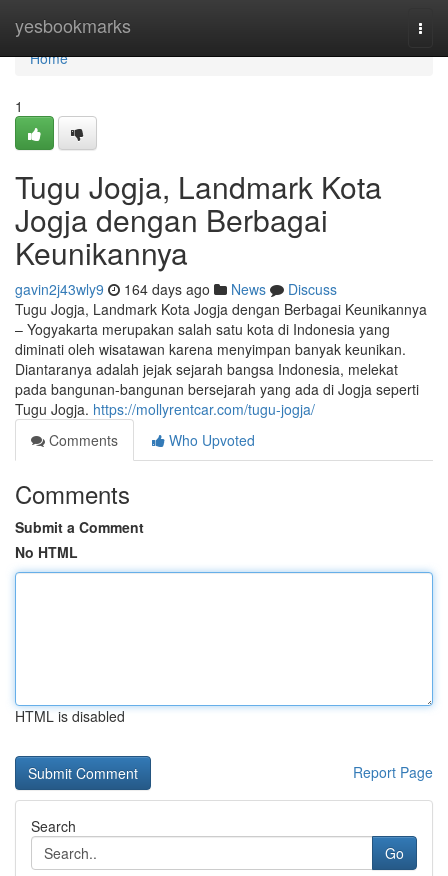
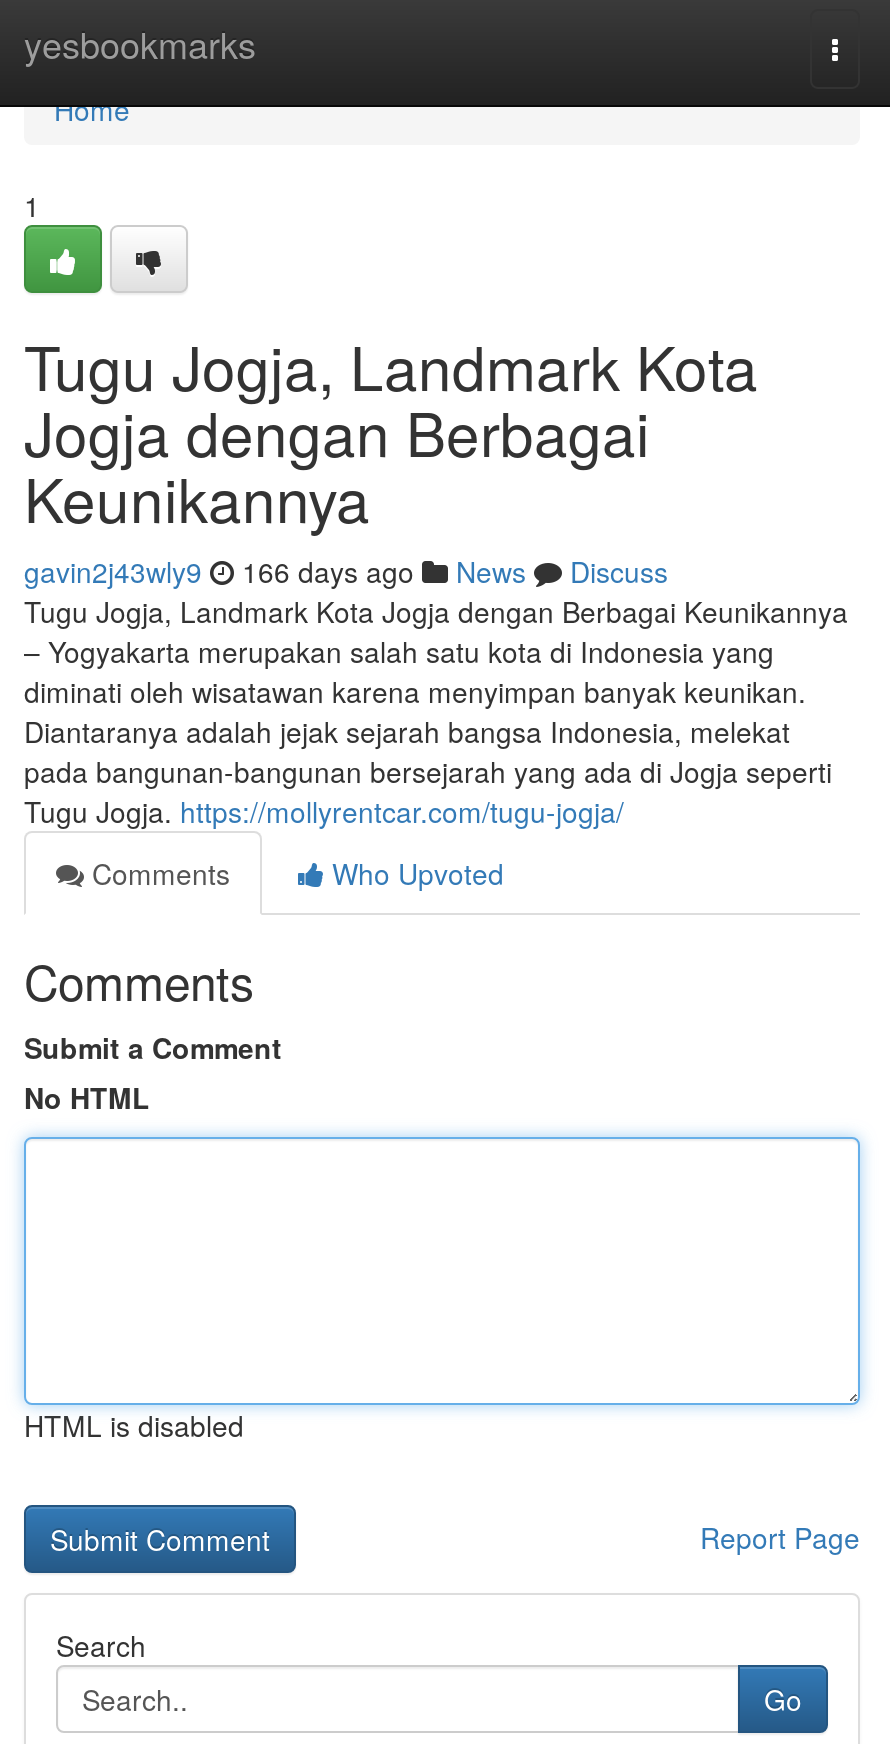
[15,279,337,299] gavin2j43wly9 164 days ago News Discuss -> [24,551,668,591] gavin2j43wly9 166 days ago News Discuss

